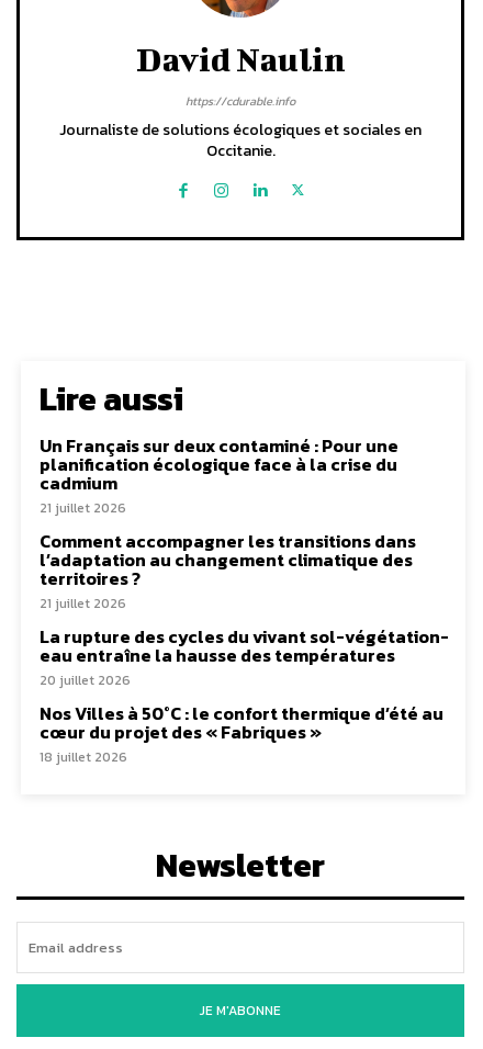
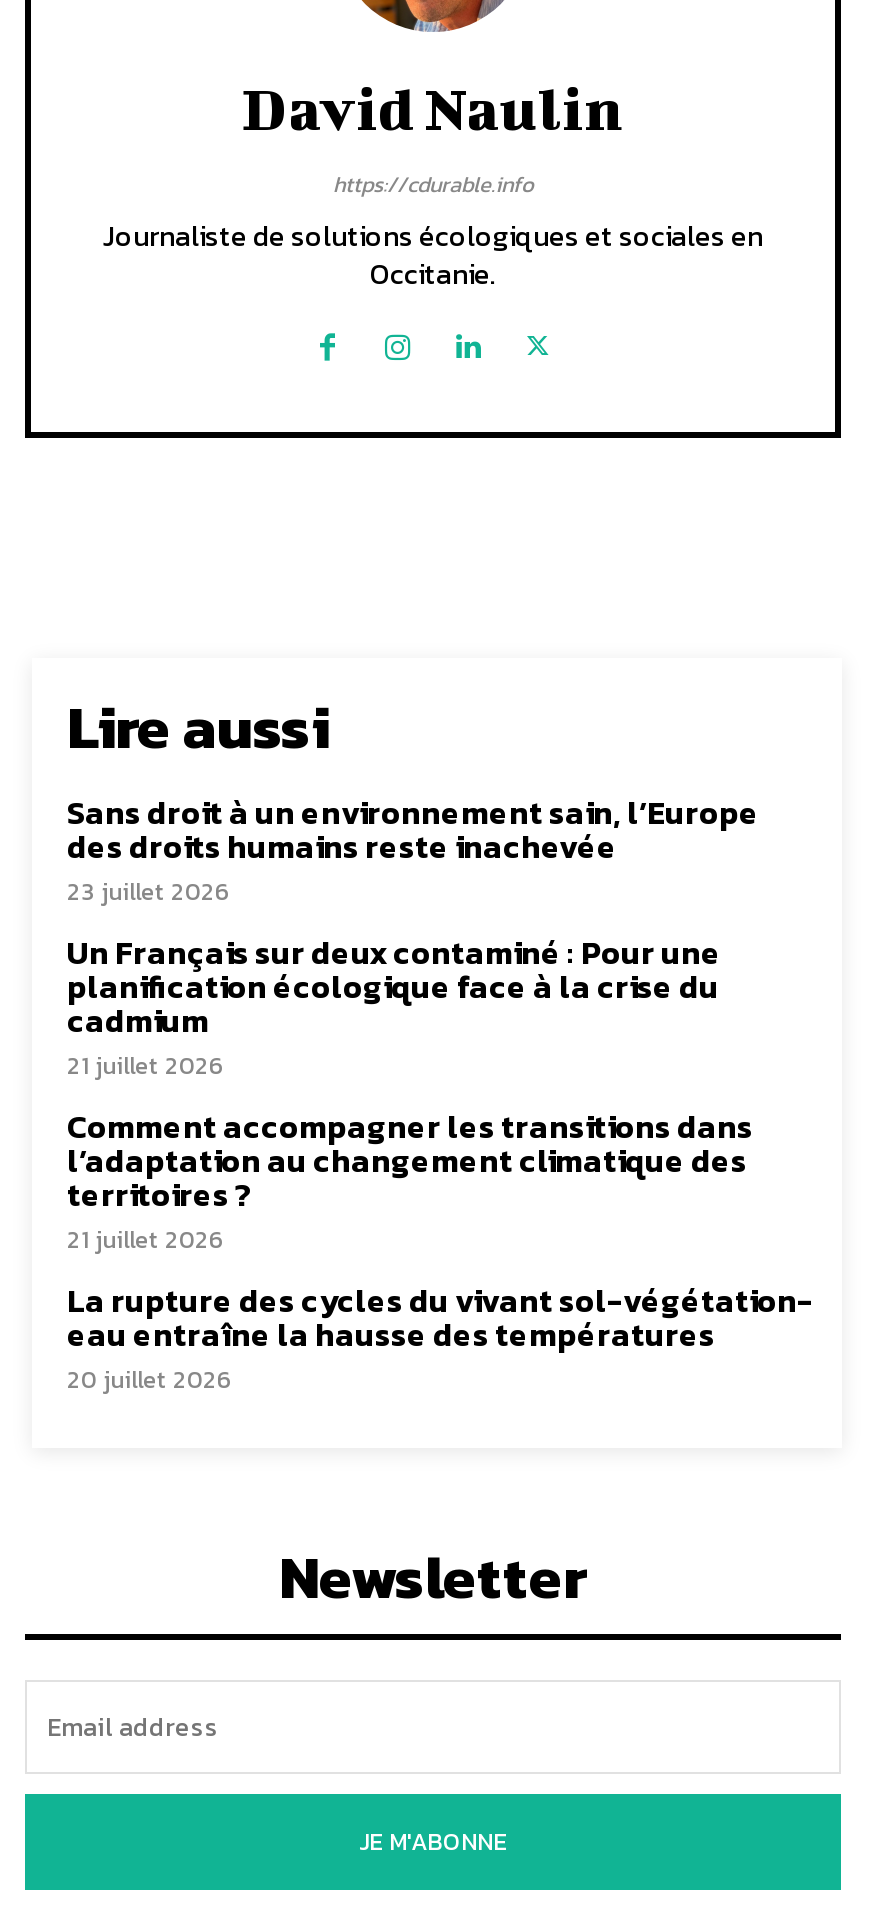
none -> [67,789,759,911] Sans droit à un environnement sain, l’Europe | des droits humains reste inachevée | 23 juillet 2026
moved [40,433,449,691] -> [67,929,813,1399]: Un Français sur deux contaminé : Pour une | planification écologique face à la crise du | cadmium | ... | eau entraîne la hausse des températures | 20 juillet 2026
[40,701,443,768] Nos Villes à 50°C : le confort thermique d’été au | cœur du projet des « Fabriques » | 18 juillet 2026 -> none

